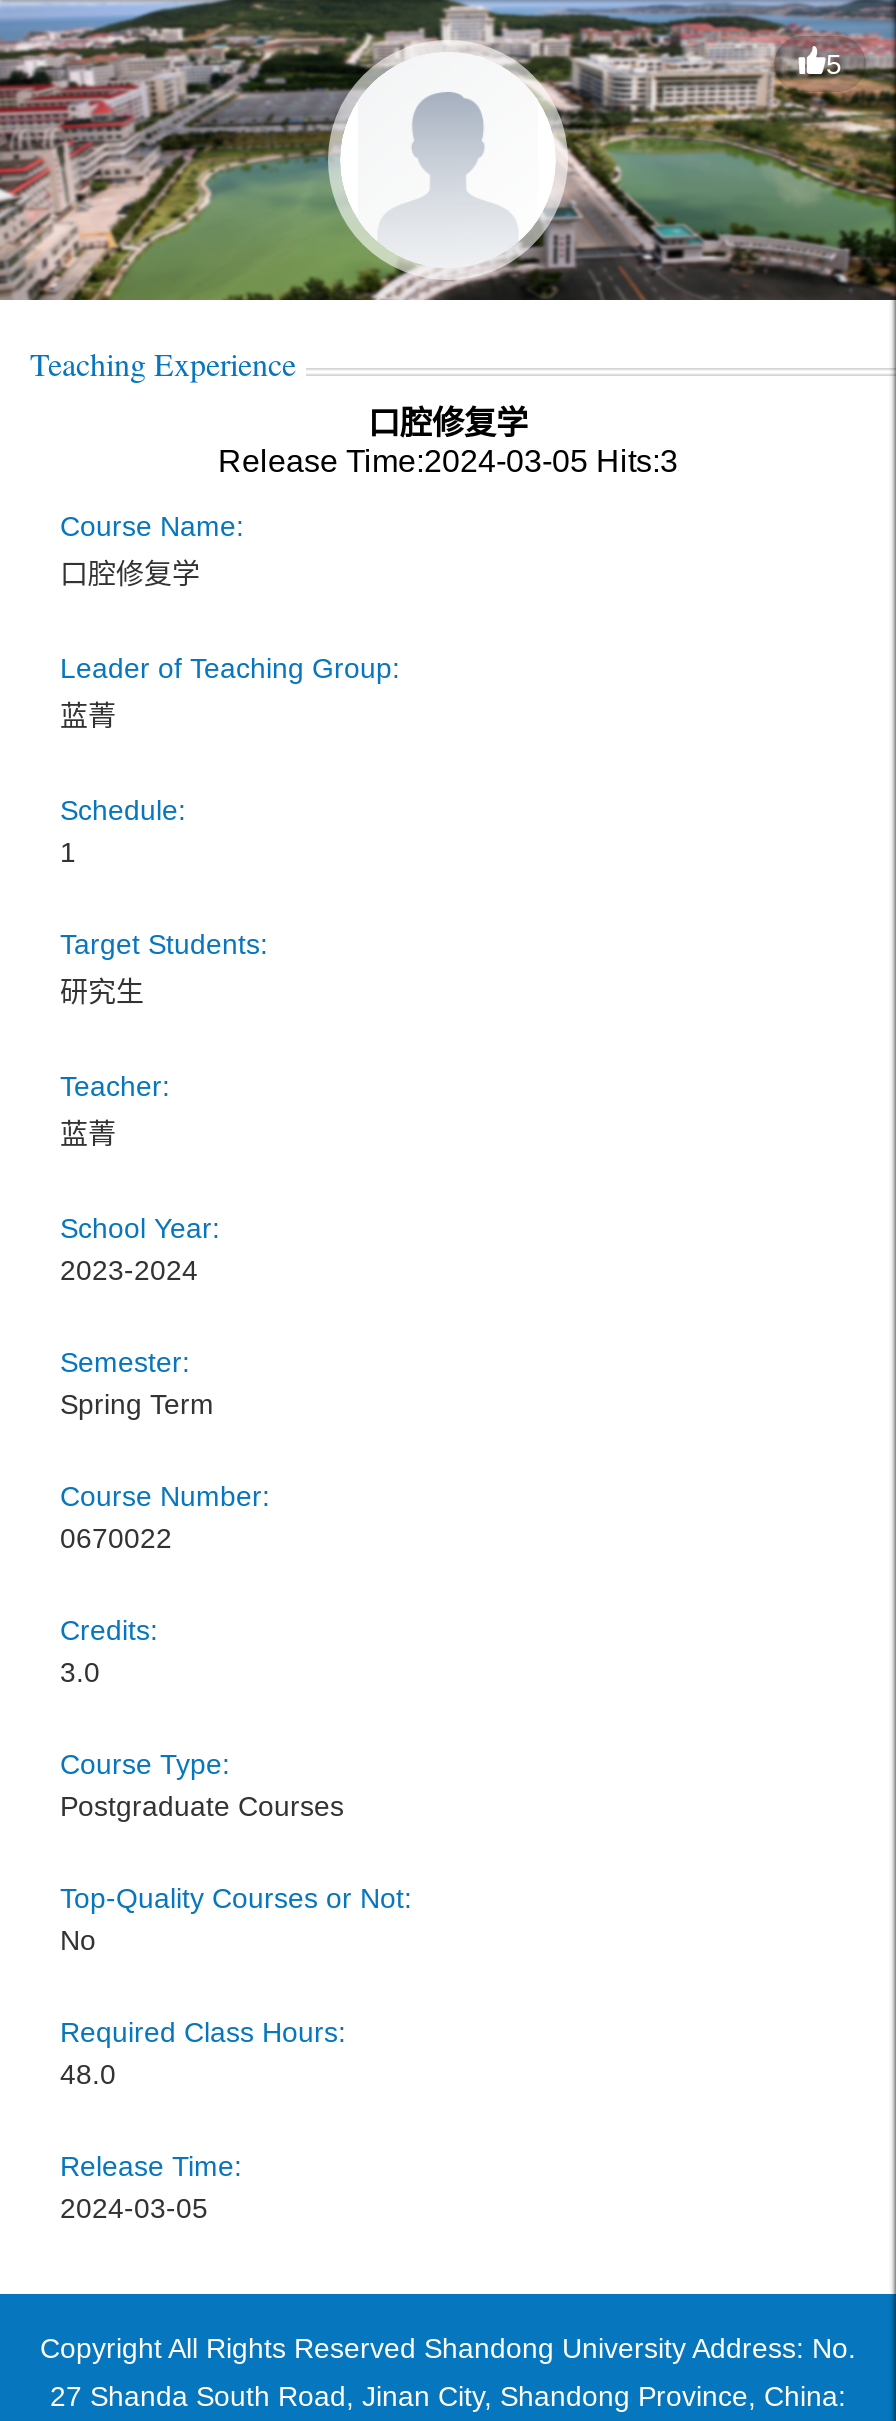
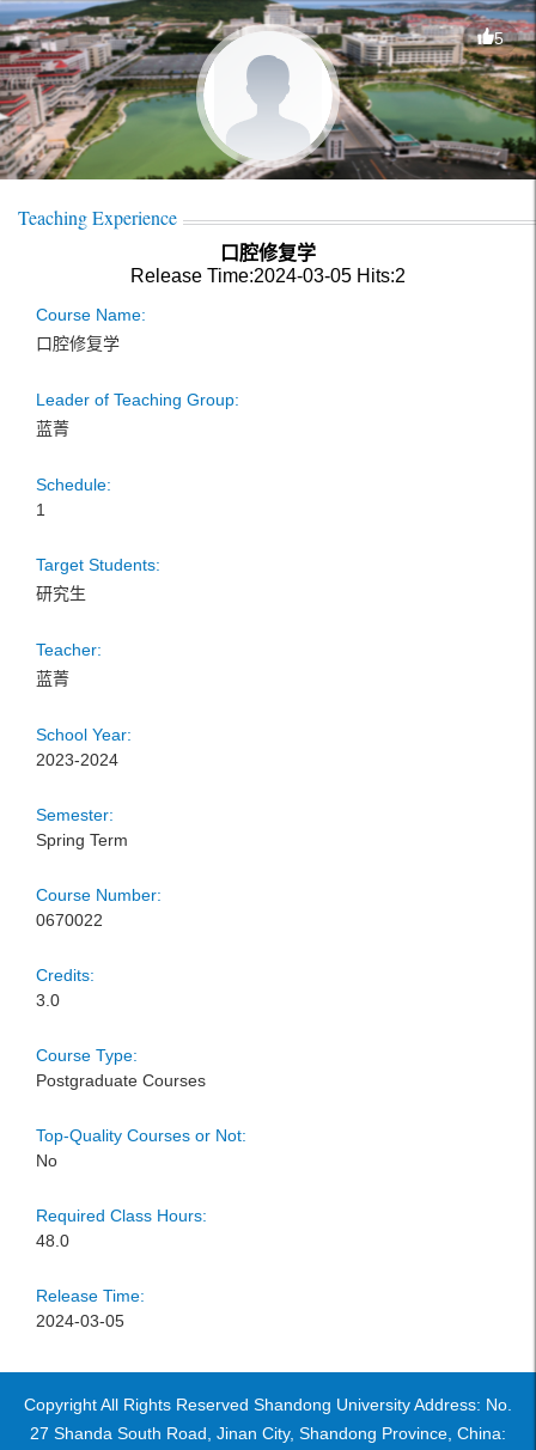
[218,444,678,478] Release Time:2024-03-05 Hits:3 -> [130,266,406,286] Release Time:2024-03-05 Hits:2

